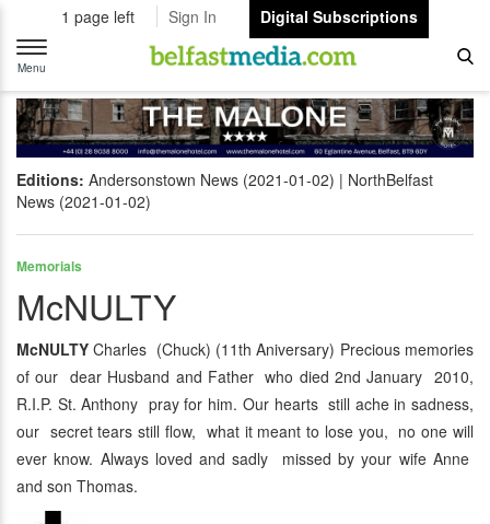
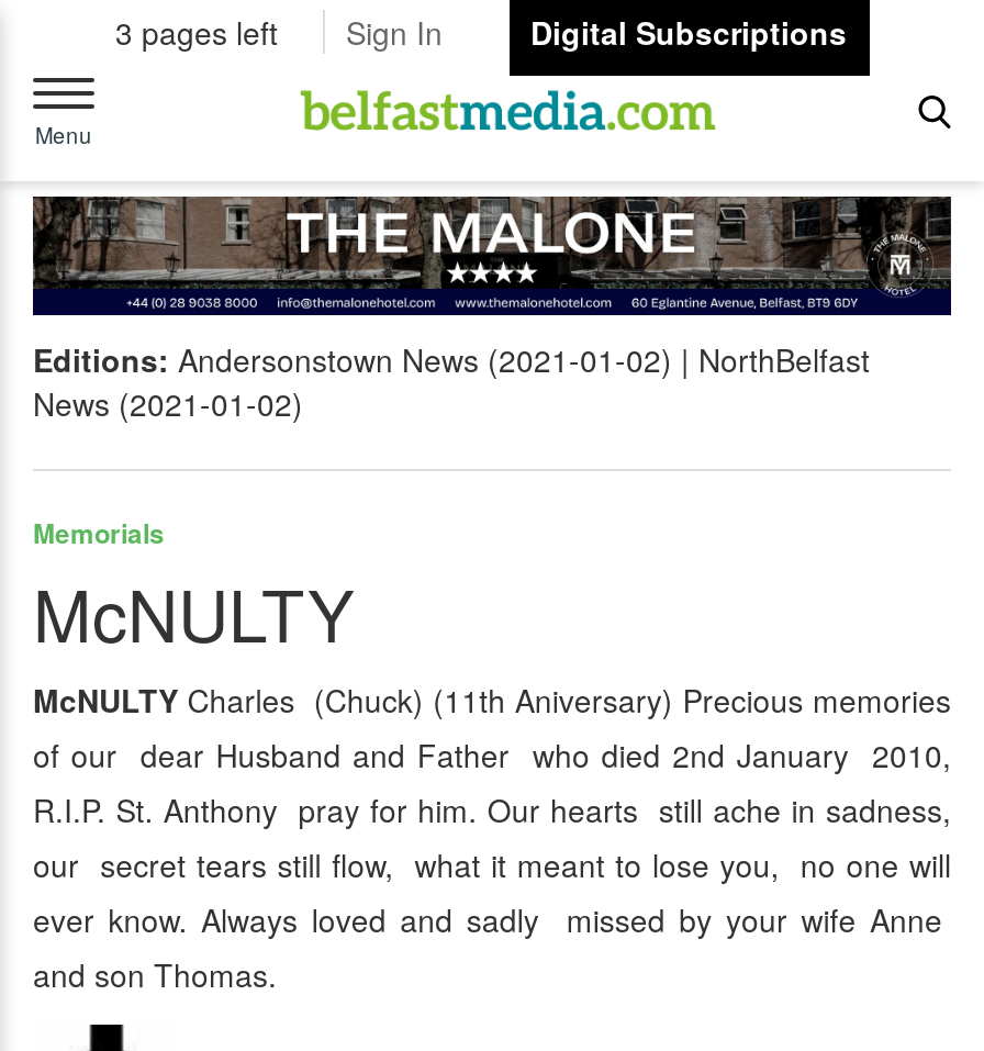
[61,5,418,27] 1 page left Sign In Digital Subscriptions -> [115,10,847,54] 3 pages left Sign In Digital Subscriptions

